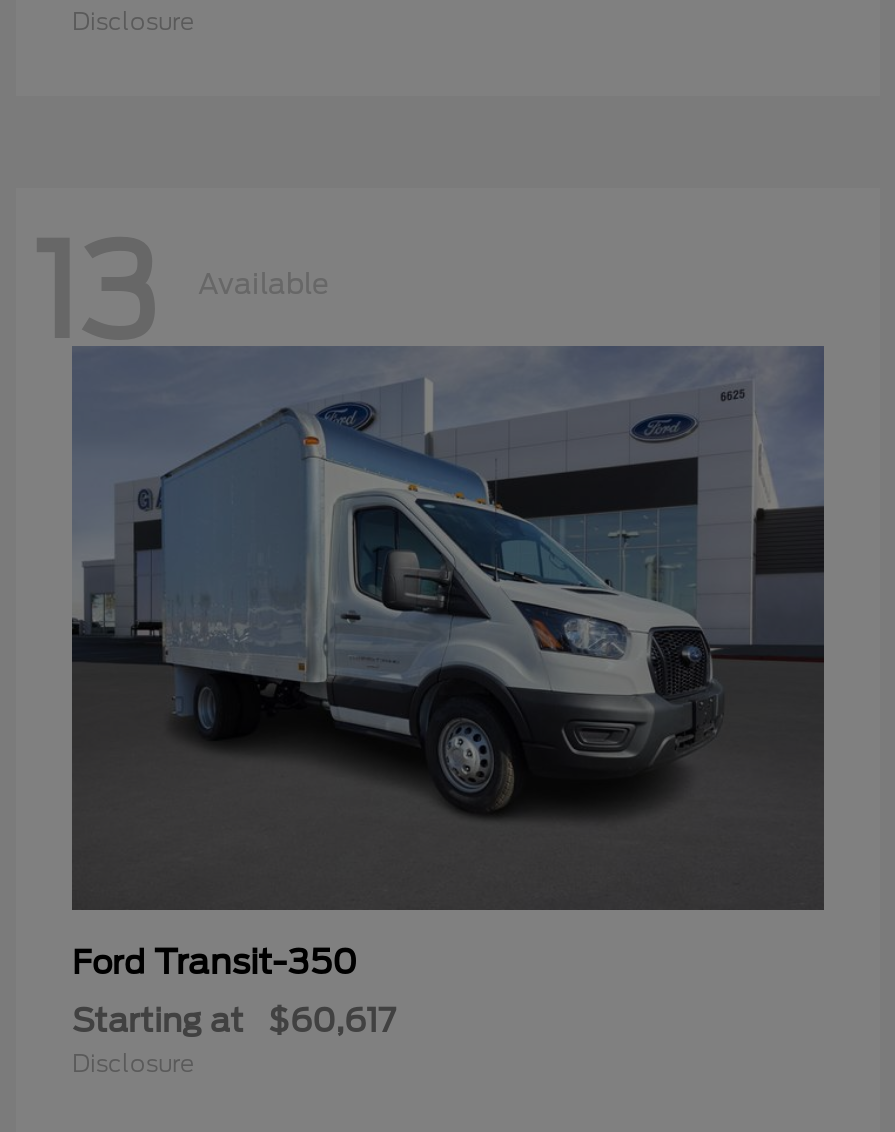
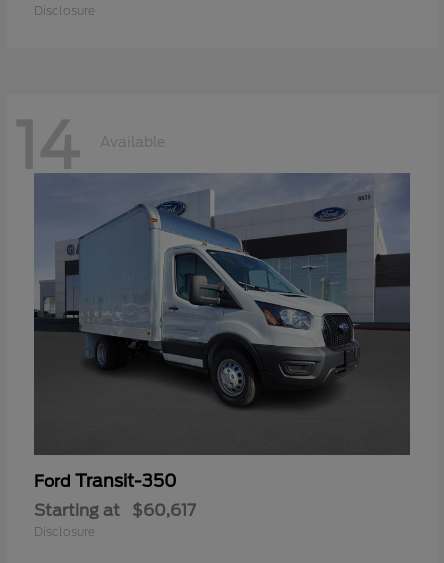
[32,216,158,368] 13 -> [14,108,80,184] 14

